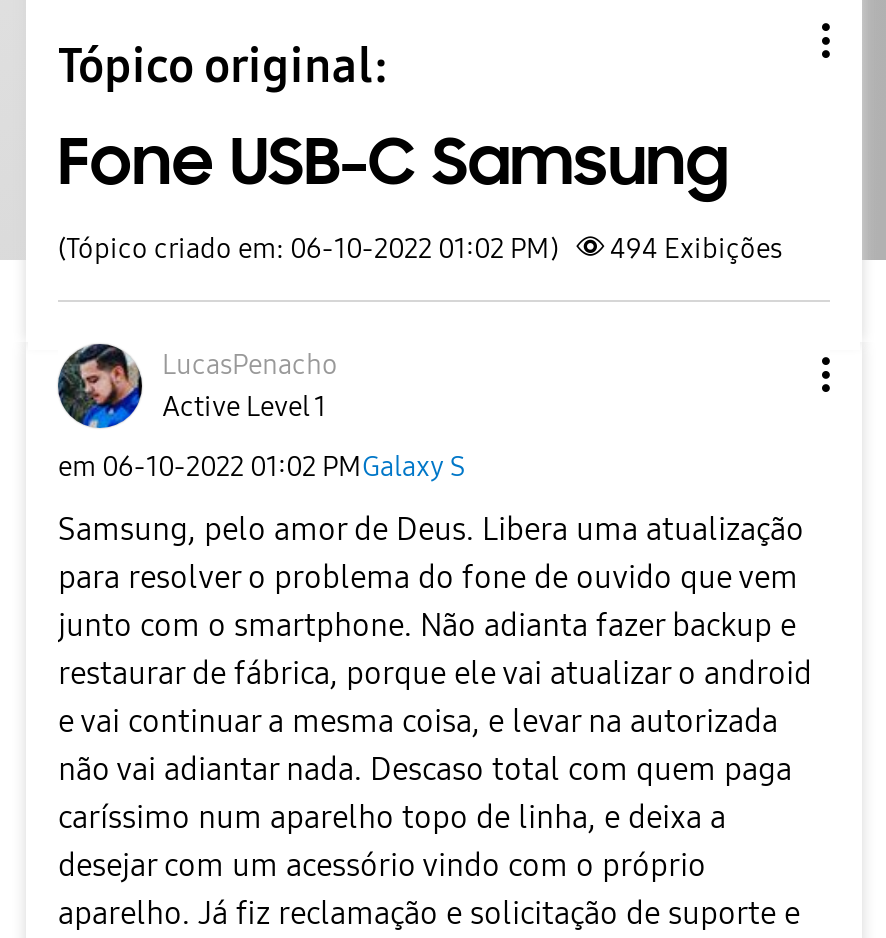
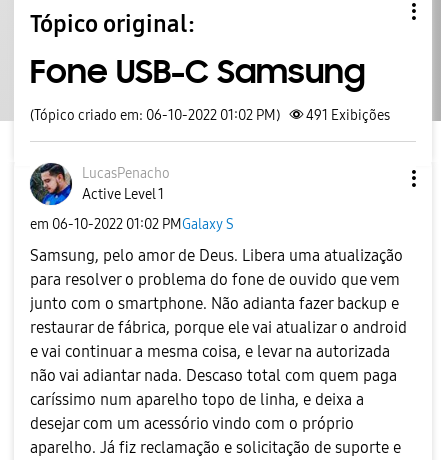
[58,232,782,266] (Tópico criado em: 06-10-2022 01:02 PM) 494 Exibições -> [30,107,390,124] (Tópico criado em: 06-10-2022 01:02 PM) 491 Exibições

